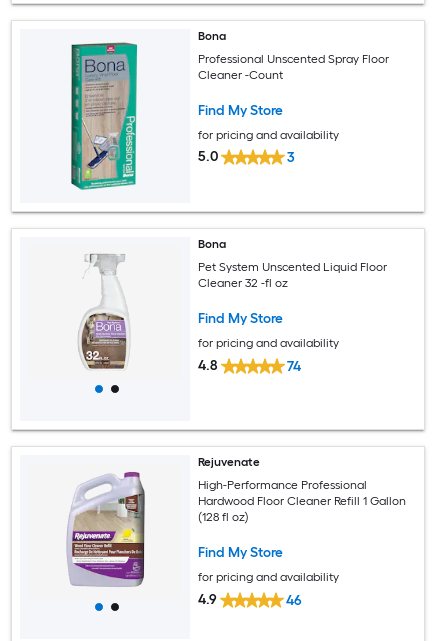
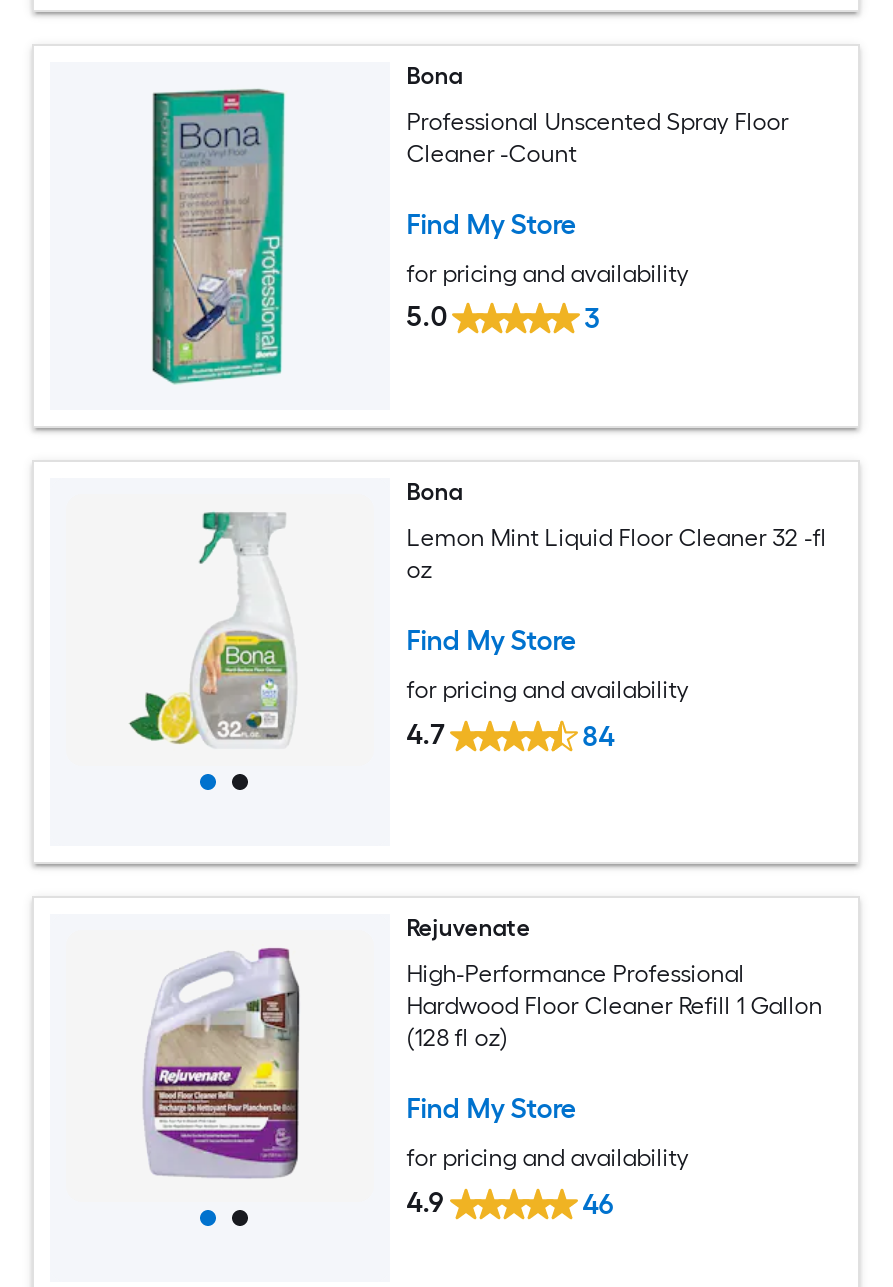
[61,253,139,370] [image] -> [128,512,294,746] [image]
[198,260,387,290] Pet System Unscented Liquid Floor | Cleaner 32 -fl oz -> [406,524,826,584] Lemon Mint Liquid Floor Cleaner 32 -fl | oz
[198,357,218,374] 4.8 -> [406,717,444,751] 4.7
[287,358,301,375] 74 -> [582,719,614,753] 84

